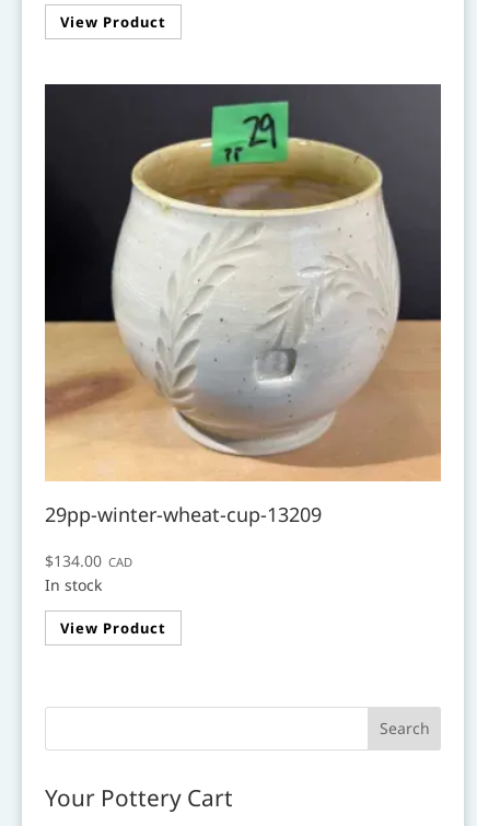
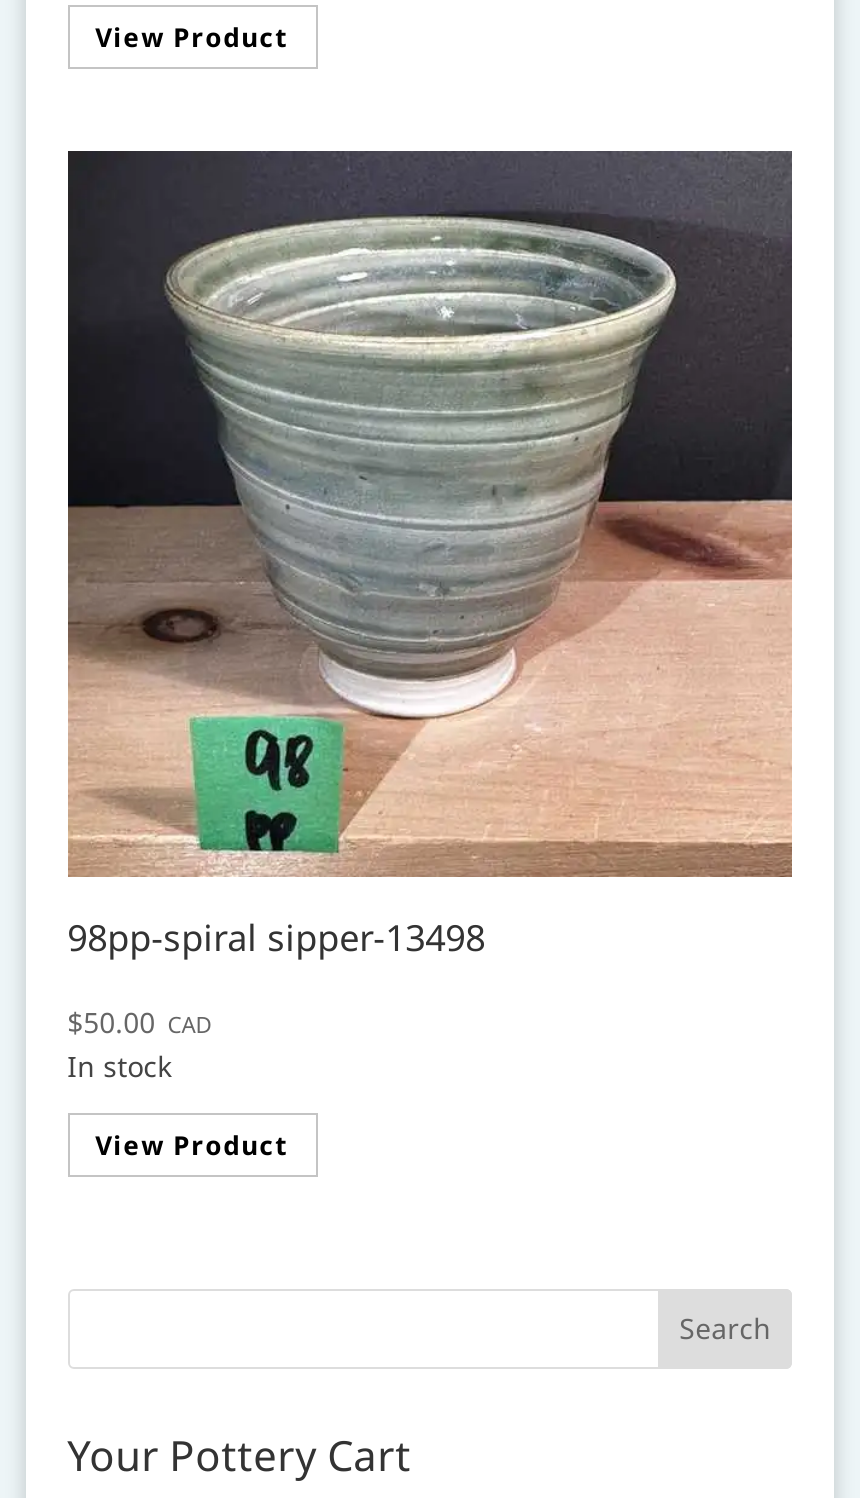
[44,101,442,527] [image] | 29pp-winter-wheat-cup-13209 -> [66,183,794,961] [image] | 98pp-spiral sipper-13498
[44,550,132,571] $134.00 CAD -> [67,1003,212,1041] $50.00 CAD

